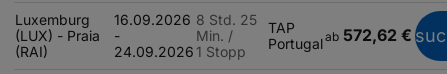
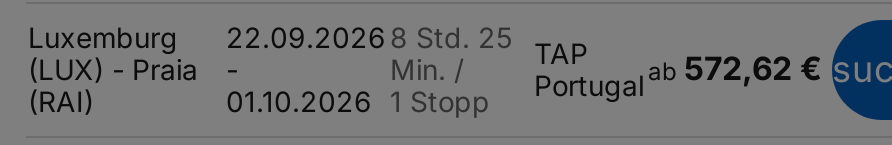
[114,11,191,28] 16.09.2026 -> [226,20,386,54] 22.09.2026
[114,43,194,60] 24.09.2026 -> [226,84,372,118] 01.10.2026

